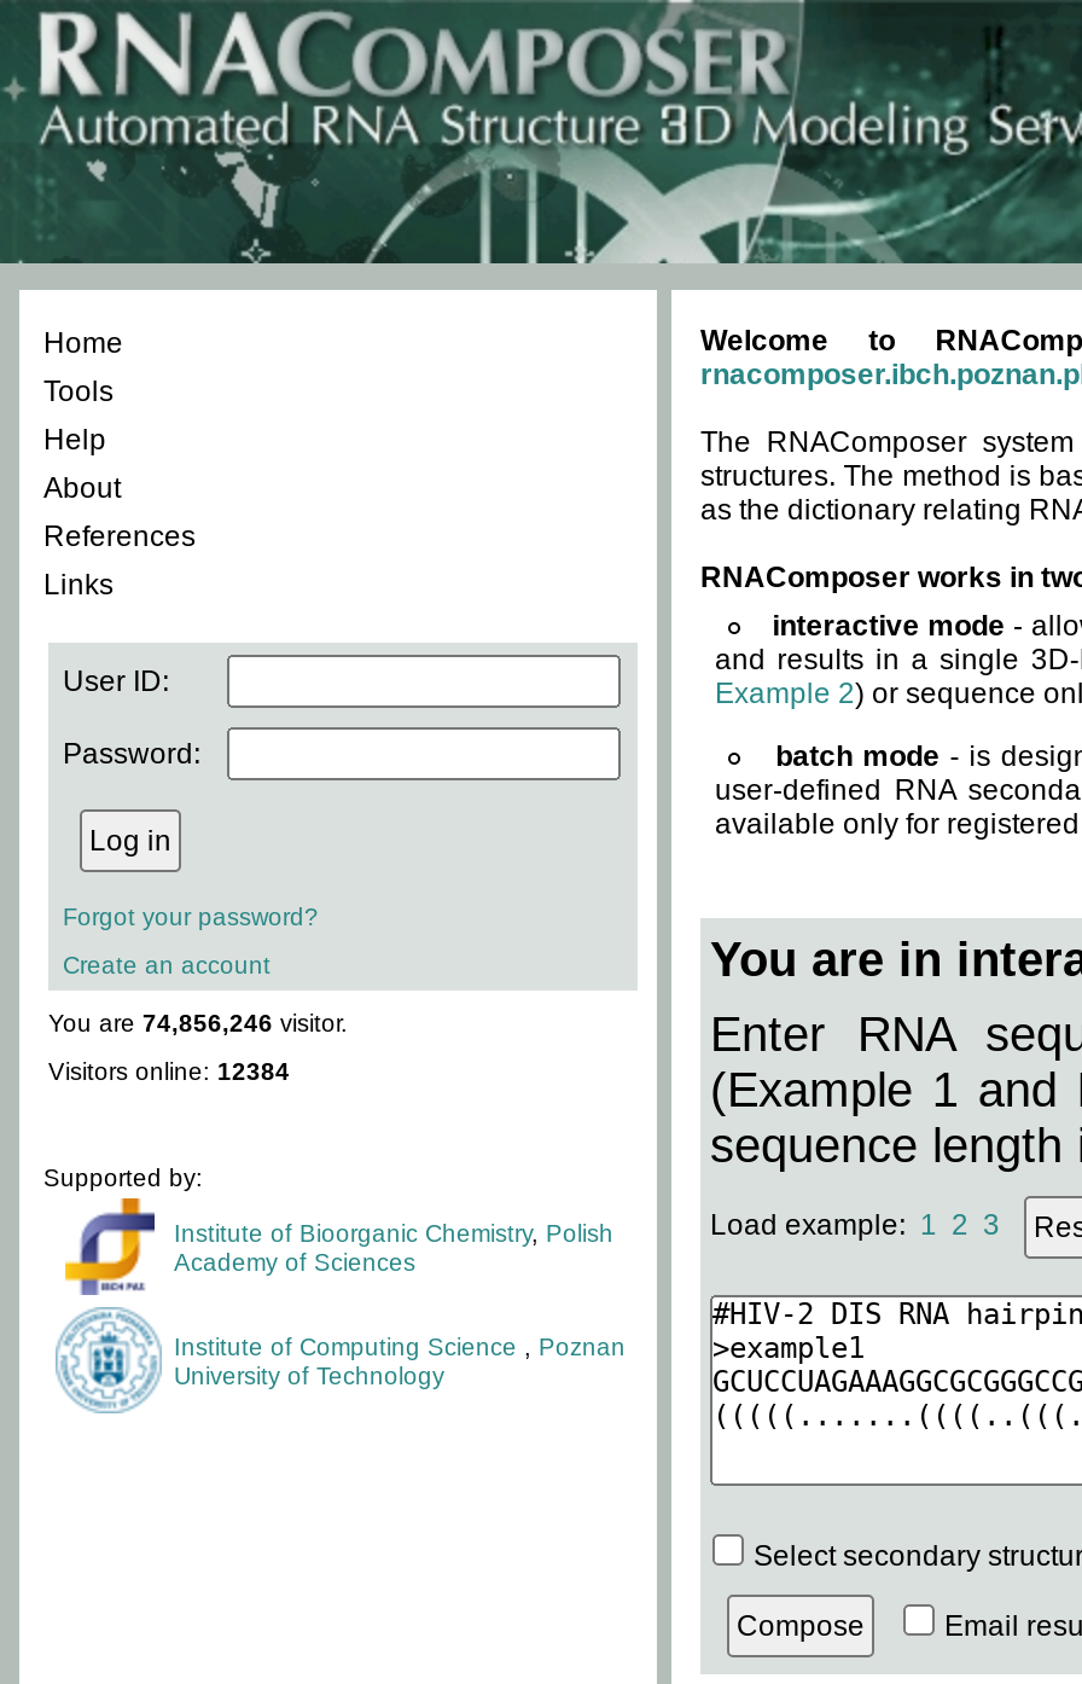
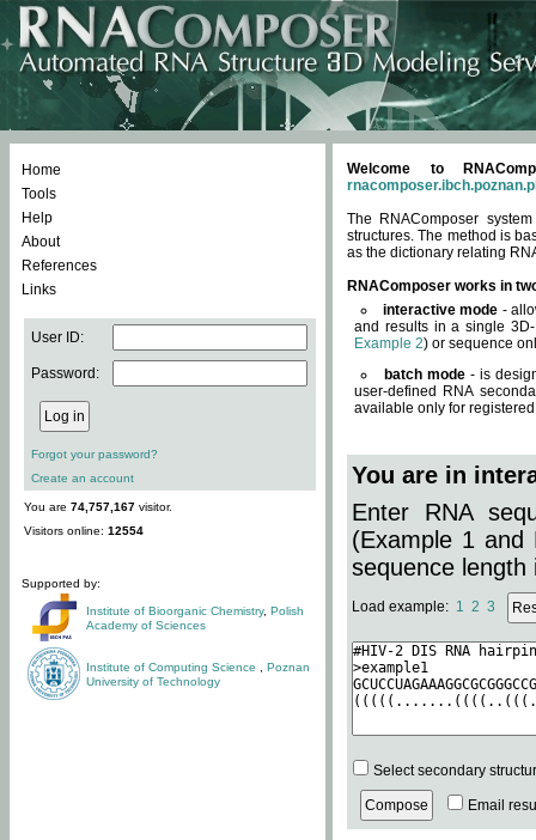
[48,1010,348,1036] You are 74,856,246 visitor. -> [24,500,172,513] You are 74,757,167 visitor.
[48,1058,290,1085] Visitors online: 12384 -> [24,524,144,537] Visitors online: 12554

